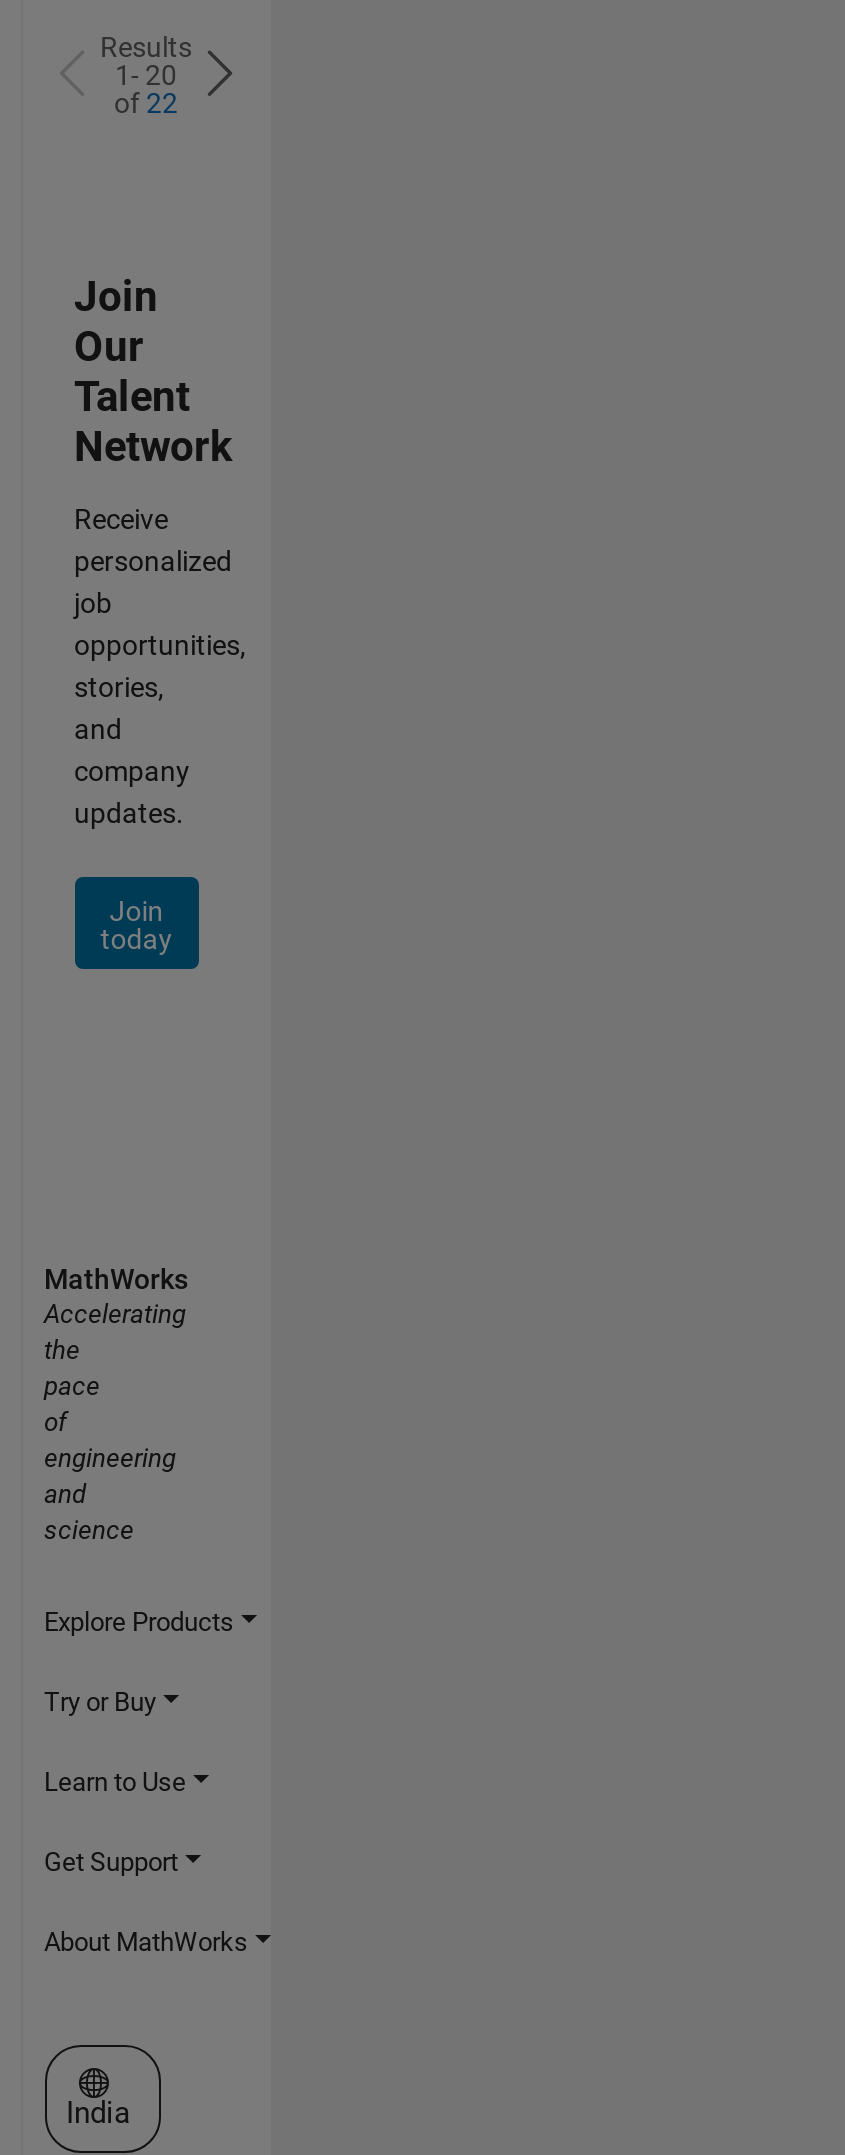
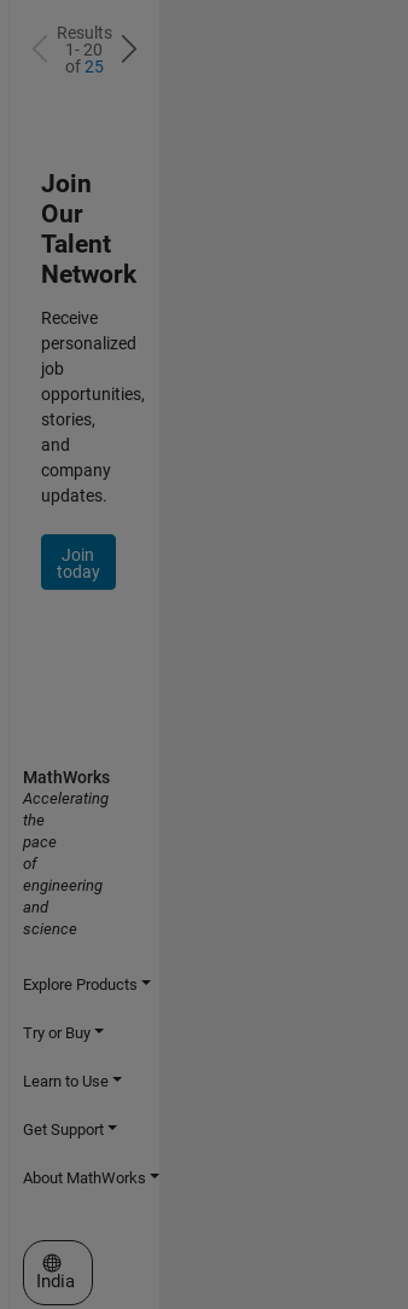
[114,87,178,119] of 22 -> [65,57,103,76] of 25

